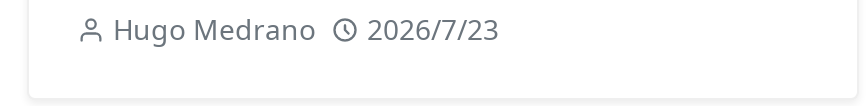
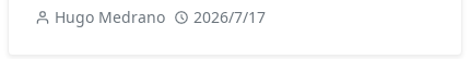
[113,9,499,47] Hugo Medrano 2026/7/23 -> [55,6,266,27] Hugo Medrano 2026/7/17

